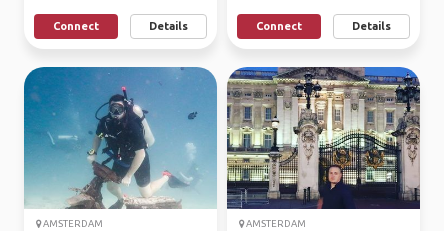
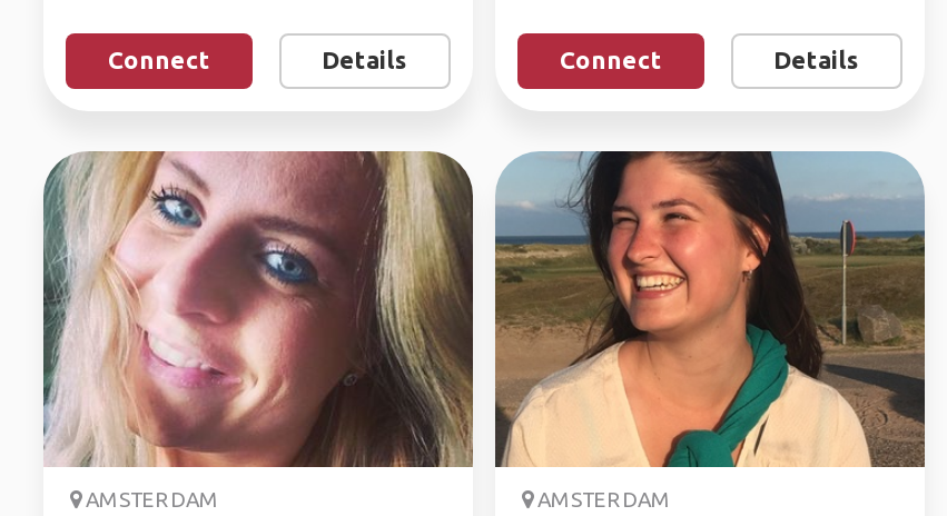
[23,66,218,210] [image] -> [41,149,475,469] [image]
[226,66,420,210] [image] -> [493,149,925,469] [image]

